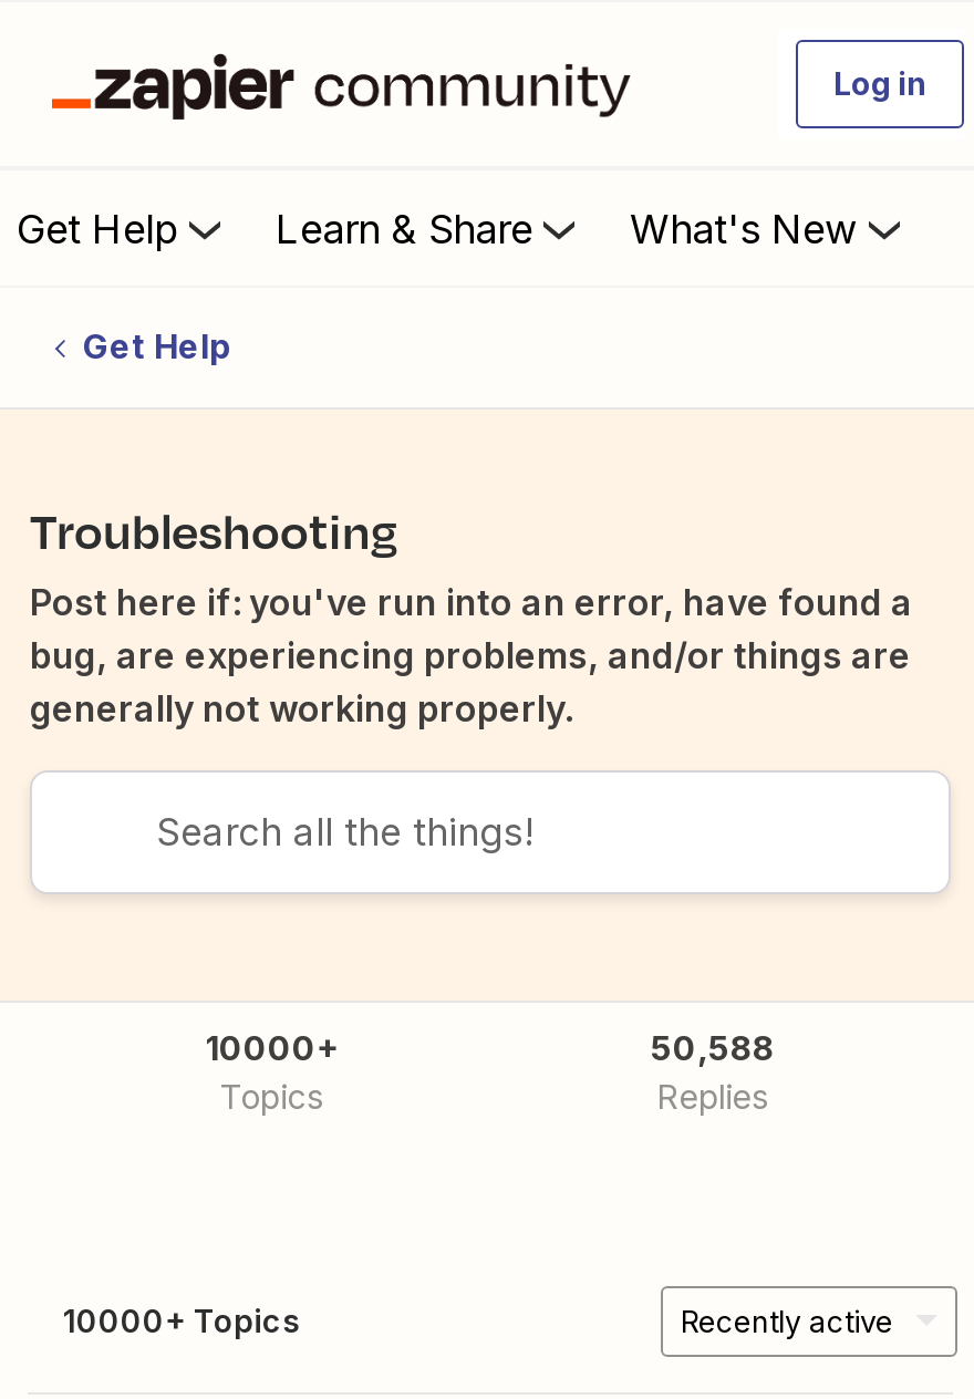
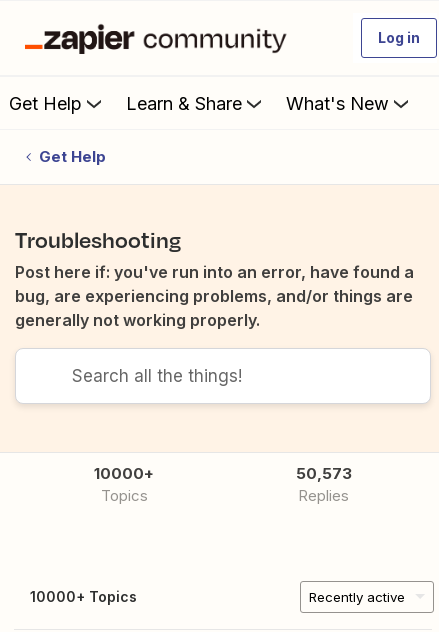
[651,1028,775,1070] 50,588 -> [295,464,351,483] 50,573

